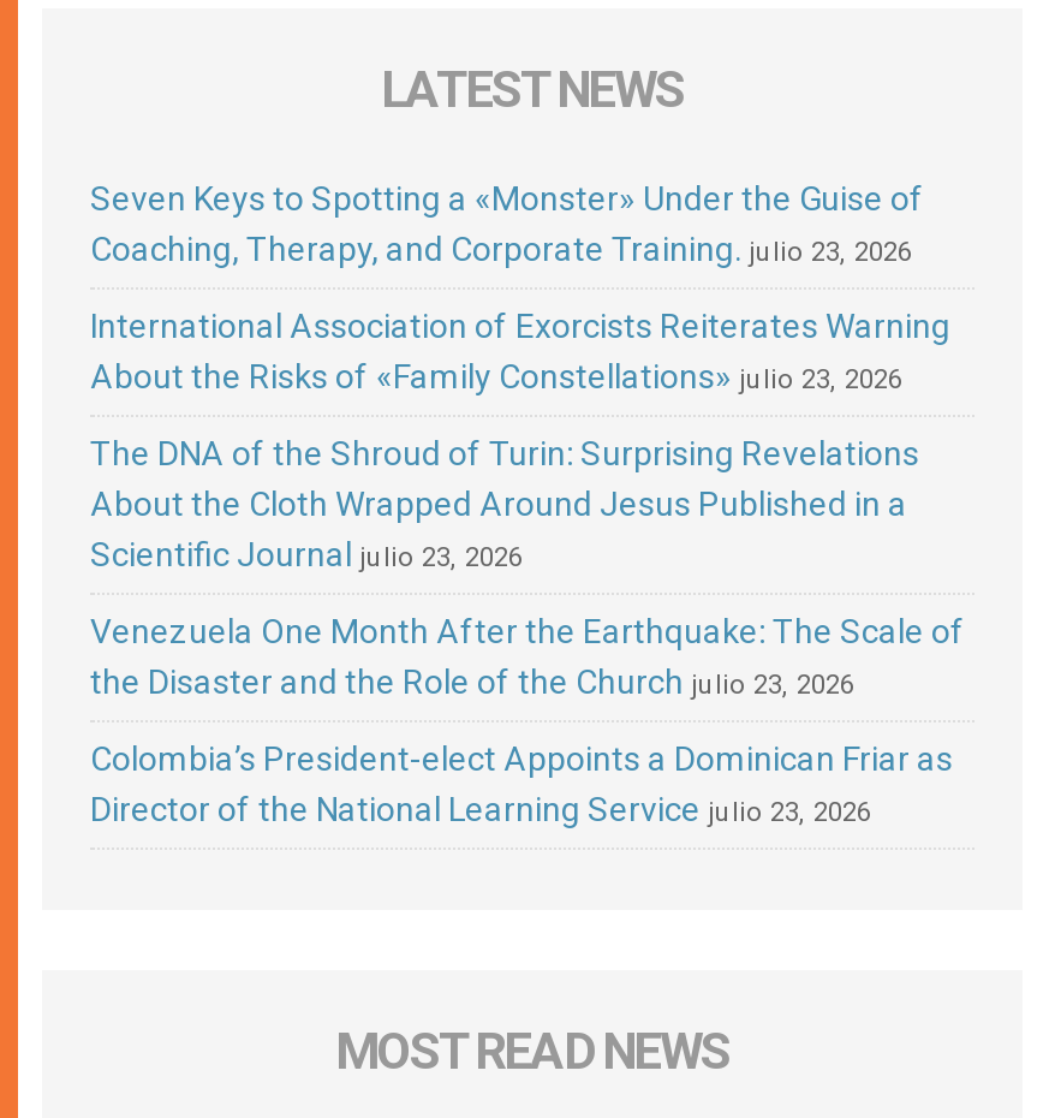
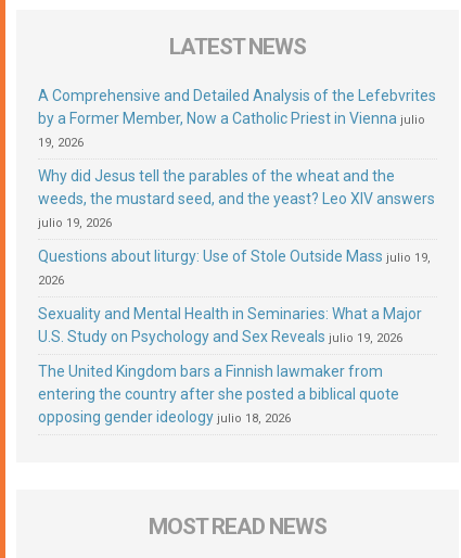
[90,178,965,828] Seven Keys to Spotting a «Monster» Under the Guise of | Coaching, Therapy, and Corporate Training. julio 23, 2026 | International Association of Exorcists Reiterates Warning | About the Risks of «Family Constellations» julio 23, 2026 | The DNA of the Shroud of Turin: Surprising Revelations | About the Cloth Wrapped Around Jesus Published in a | Scientific Journal julio 23, 2026 | Venezuela One Month After the Earthquake: The Scale of | the Disaster and the Role of the Church julio 23, 2026 | Colombia’s President-elect Appoints a Dominican Friar as | Director of the National Learning Service julio 23, 2026 -> [38,87,436,425] A Comprehensive and Detailed Analysis of the Lefebvrites | by a Former Member, Now a Catholic Priest in Vienna julio | 19, 2026 | Why did Jesus tell the parables of the wheat and the | weeds, the mustard seed, and the yeast? Leo XIV answers | julio 19, 2026 | Questions about liturgy: Use of Stole Outside Mass julio 19, | 2026 | Sexuality and Mental Health in Seminaries: What a Major | U.S. Study on Psychology and Sex Reveals julio 19, 2026 | The United Kingdom bars a Finnish lawmaker from | entering the country after she posted a biblical quote | opposing gender ideology julio 18, 2026

